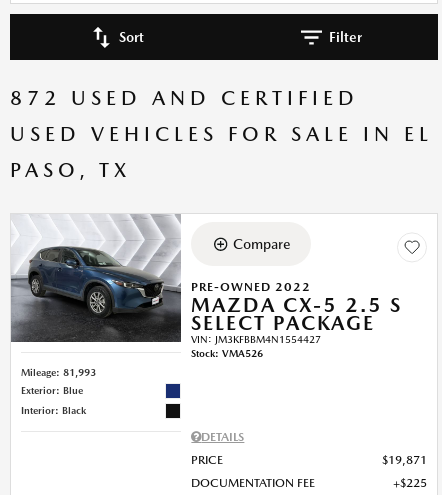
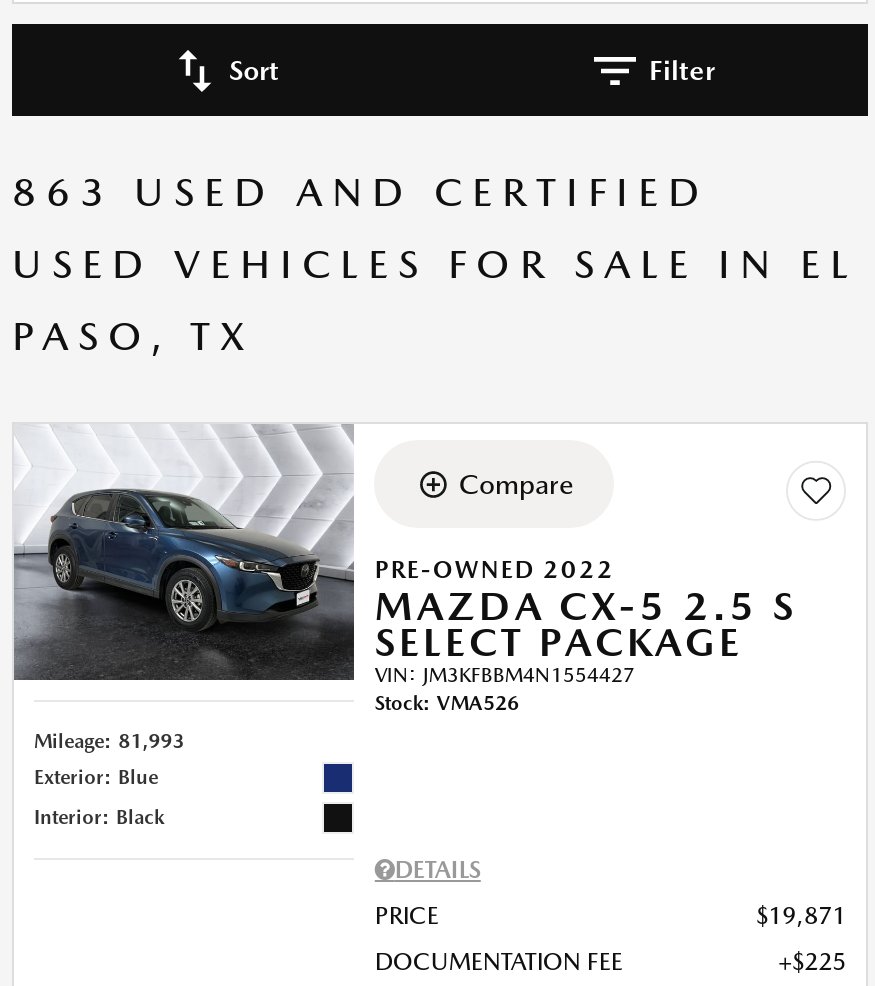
[10,86,359,110] 872 USED AND CERTIFIED -> [12,169,710,217] 863 USED AND CERTIFIED

